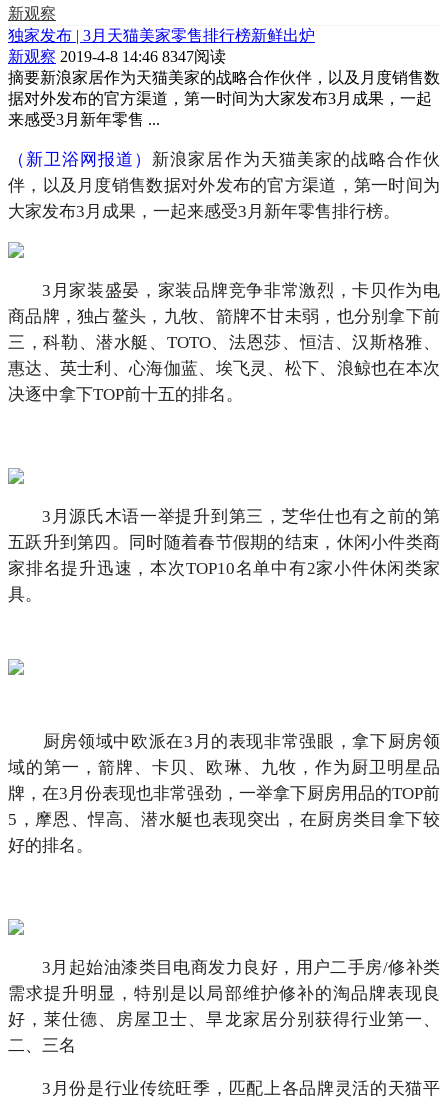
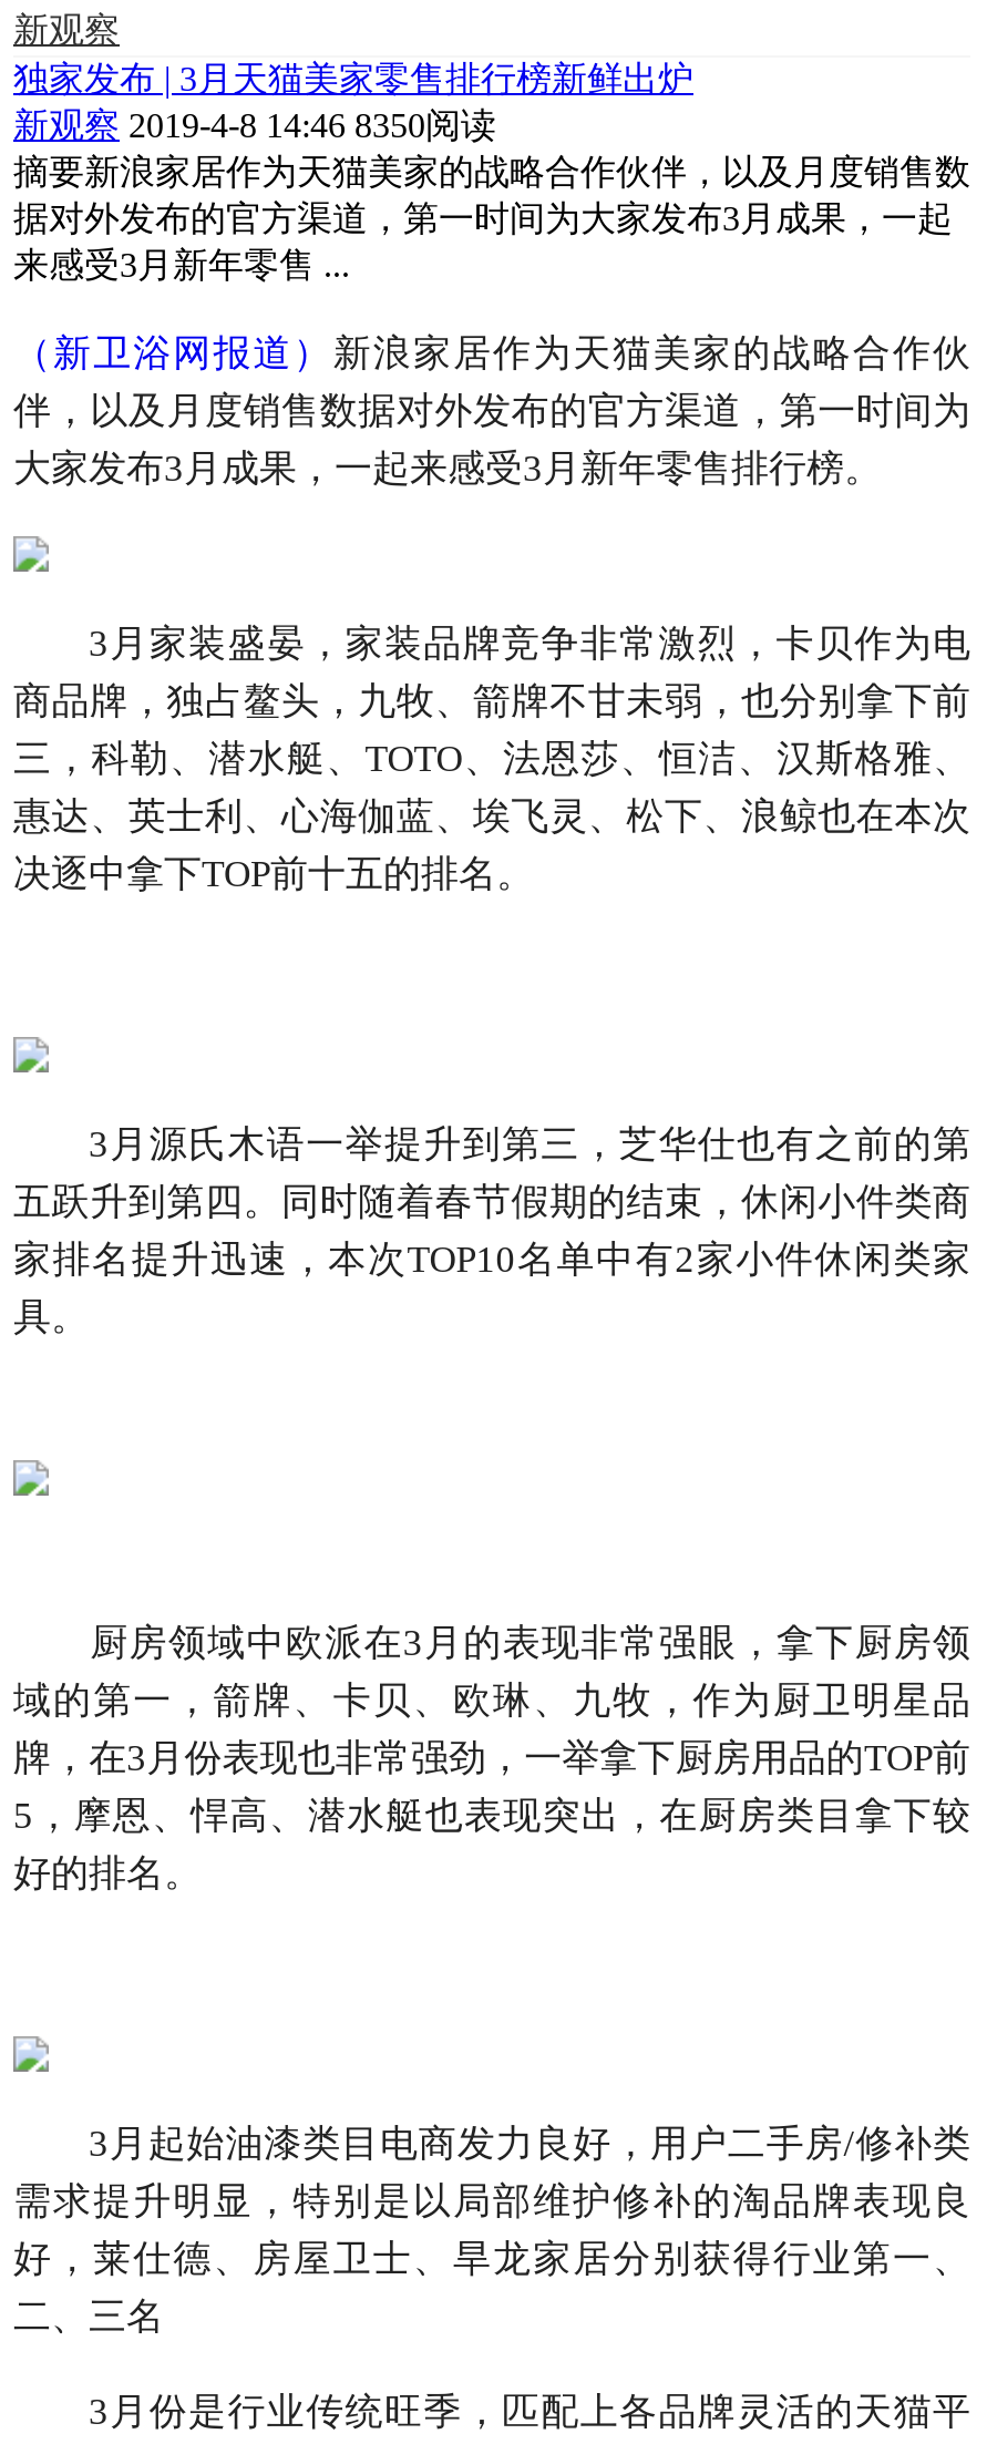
[8,48,226,65] 新观察 2019-4-8 14:46 8347阅读 -> [13,106,496,144] 新观察 2019-4-8 14:46 8350阅读

